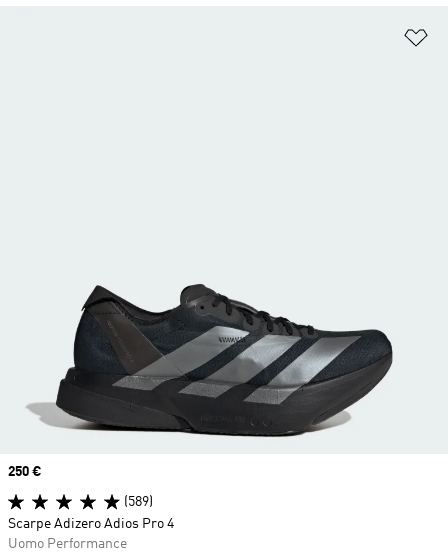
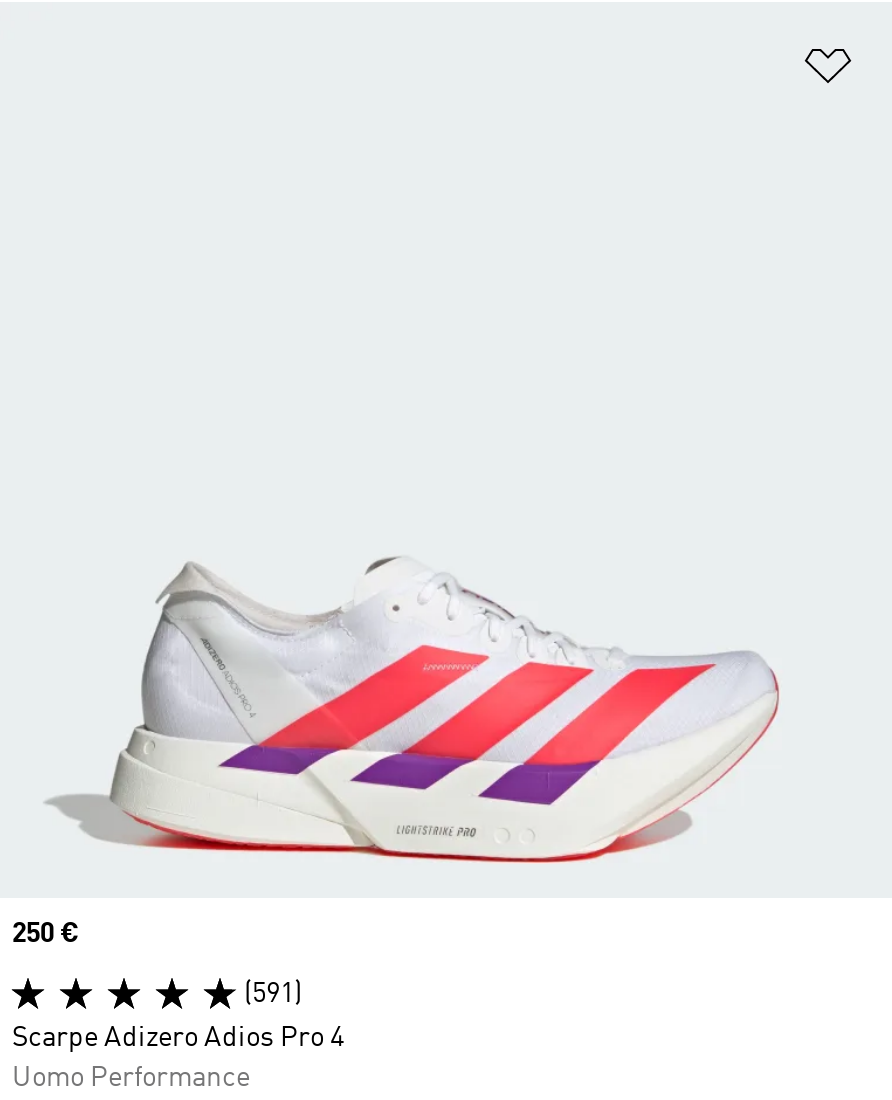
[56,284,393,438] [image] -> [110,558,782,864] [image]
[124,495,153,509] (589) -> [244,980,302,1008] (591)

